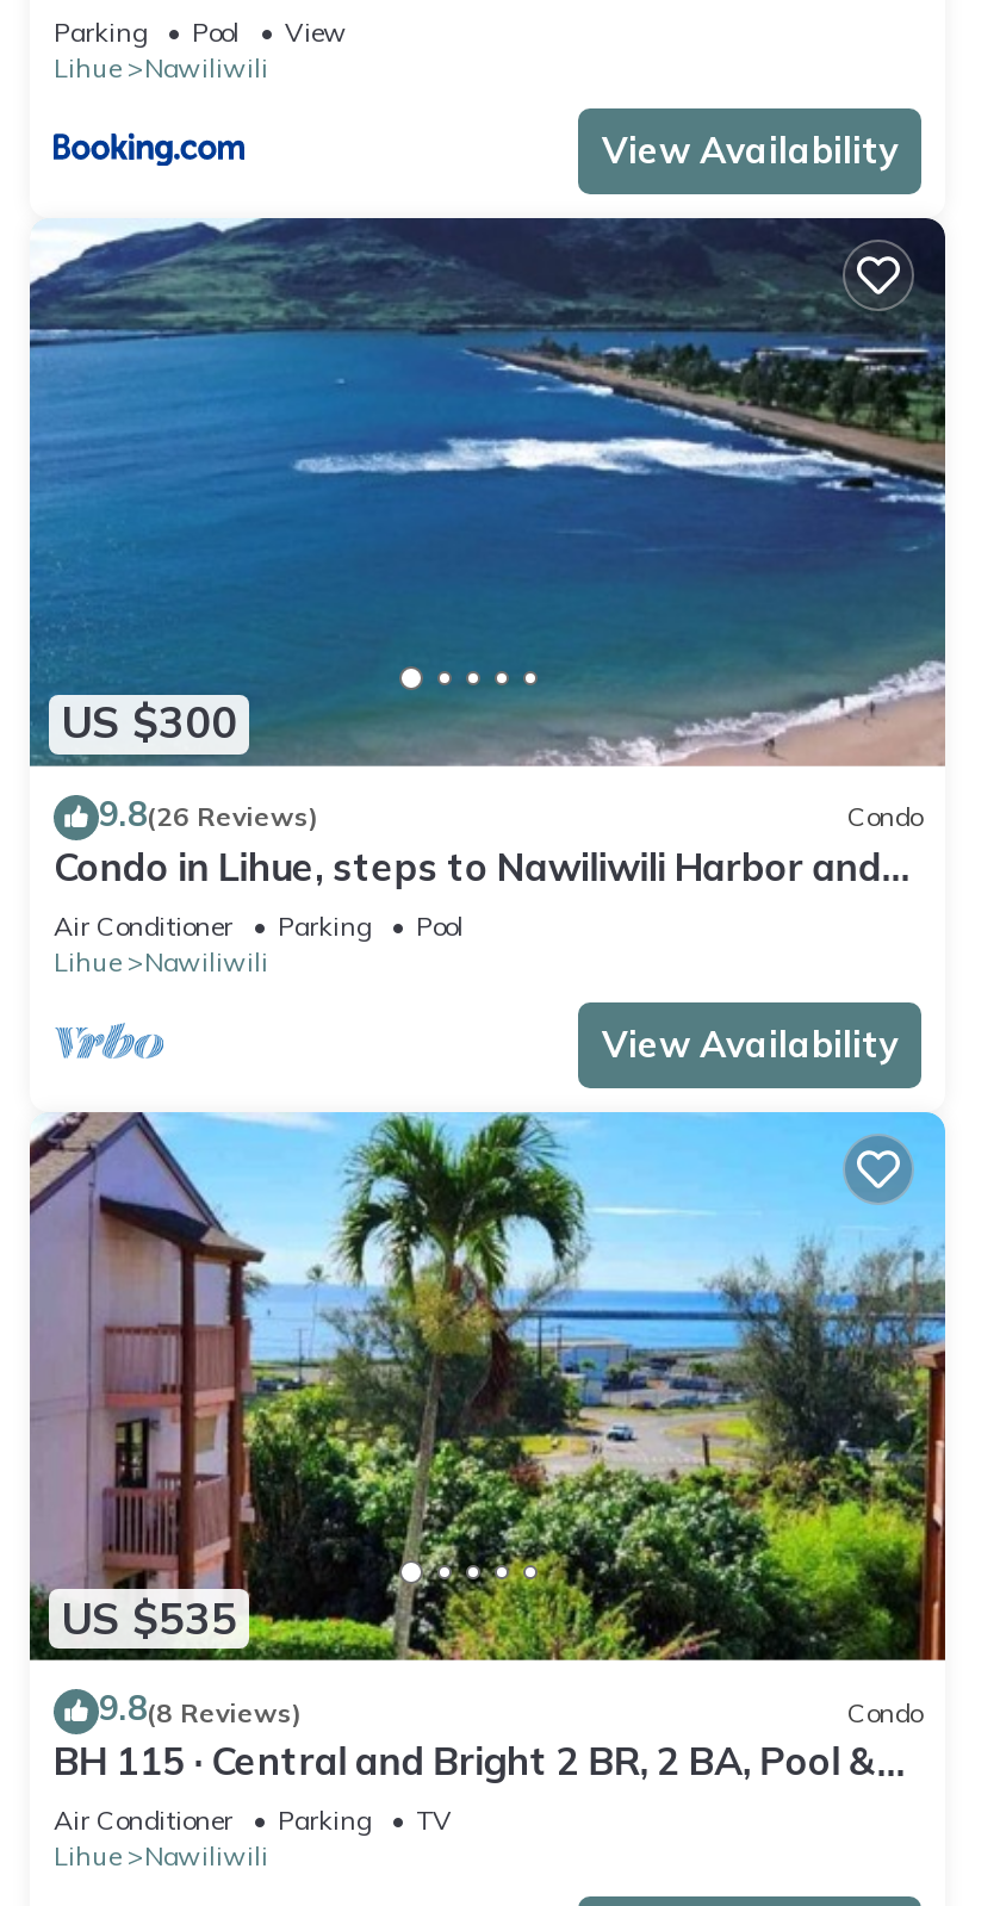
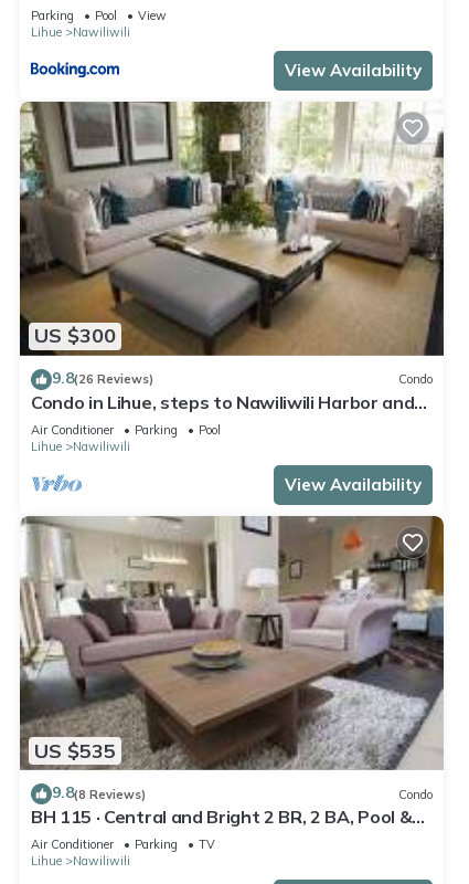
[27,216,948,766] [image] -> [19,101,445,357] [image]
[27,1110,948,1660] [image] -> [20,515,445,770] [image]

